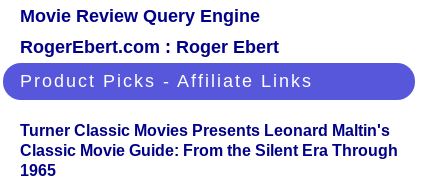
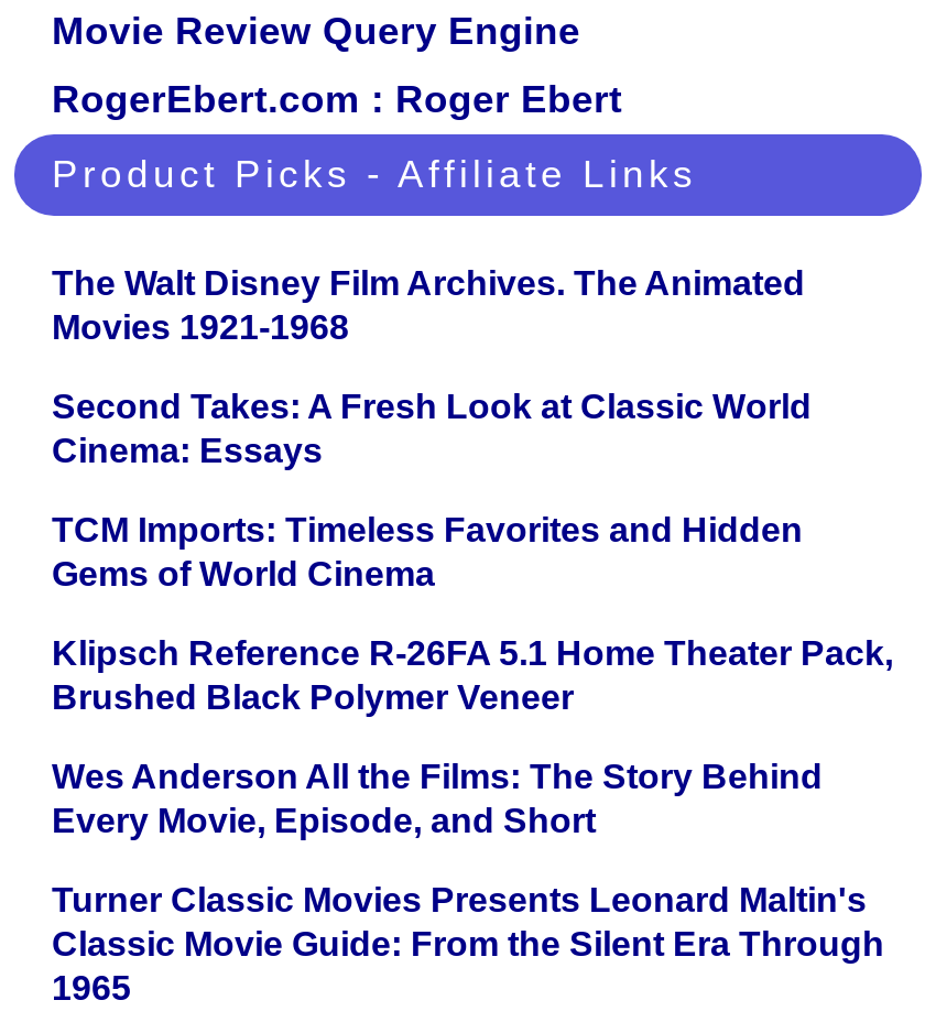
none -> [52,265,893,840] The Walt Disney Film Archives. The Animated | Movies 1921-1968 | Second Takes: A Fresh Look at Classic World | Cinema: Essays | TCM Imports: Timeless Favorites and Hidden | Gems of World Cinema | Klipsch Reference R-26FA 5.1 Home Theater Pack, | Brushed Black Polymer Veneer | Wes Anderson All the Films: The Story Behind | Every Movie, Episode, and Short

